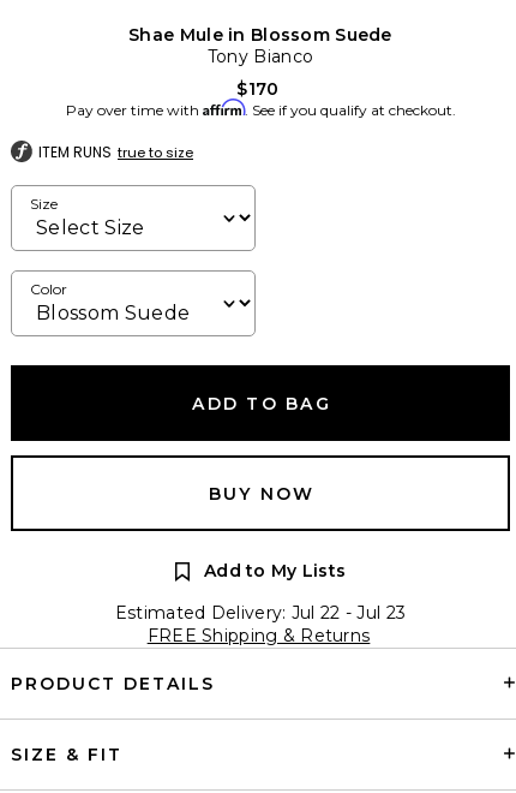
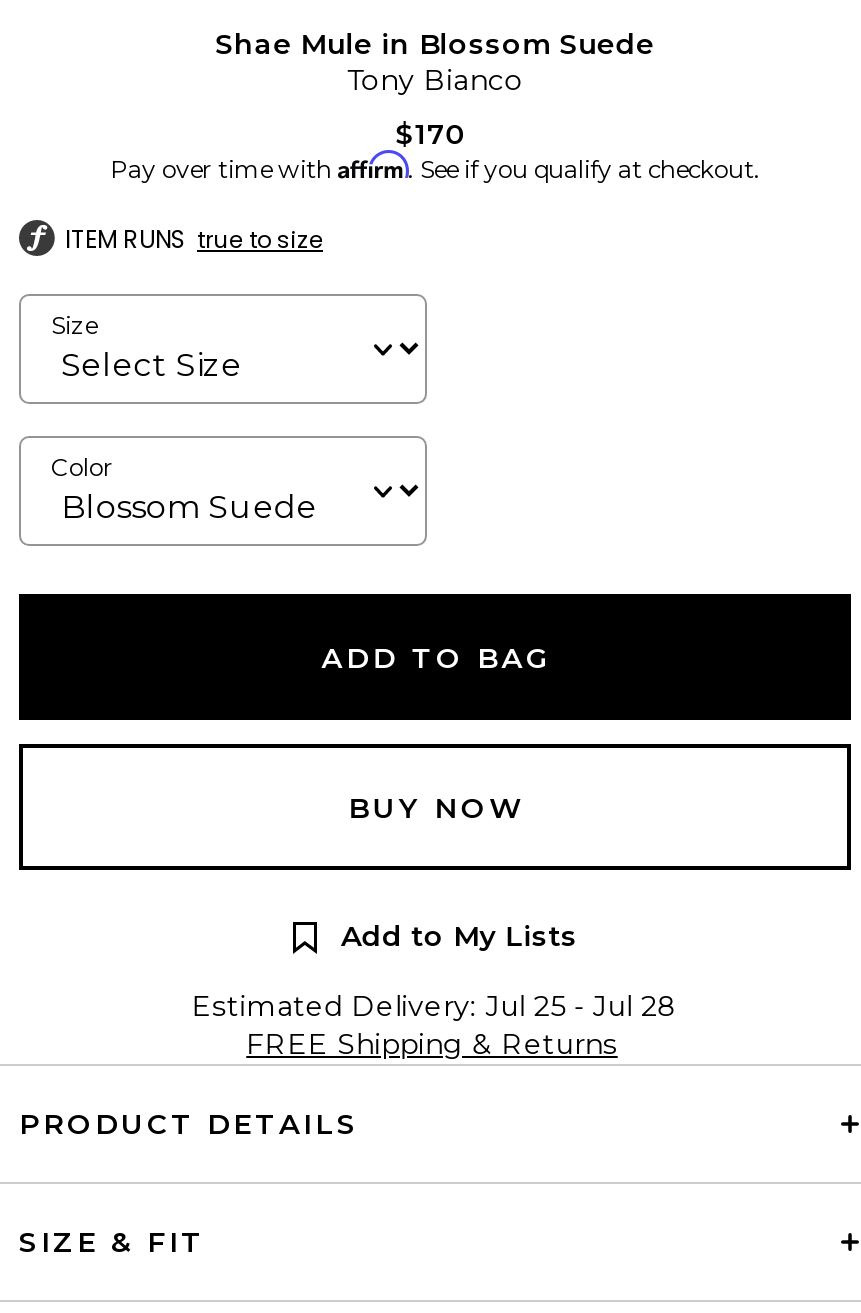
[115,602,406,623] Estimated Delivery: Jul 22 - Jul 23 -> [192,988,678,1024] Estimated Delivery: Jul 25 - Jul 28

